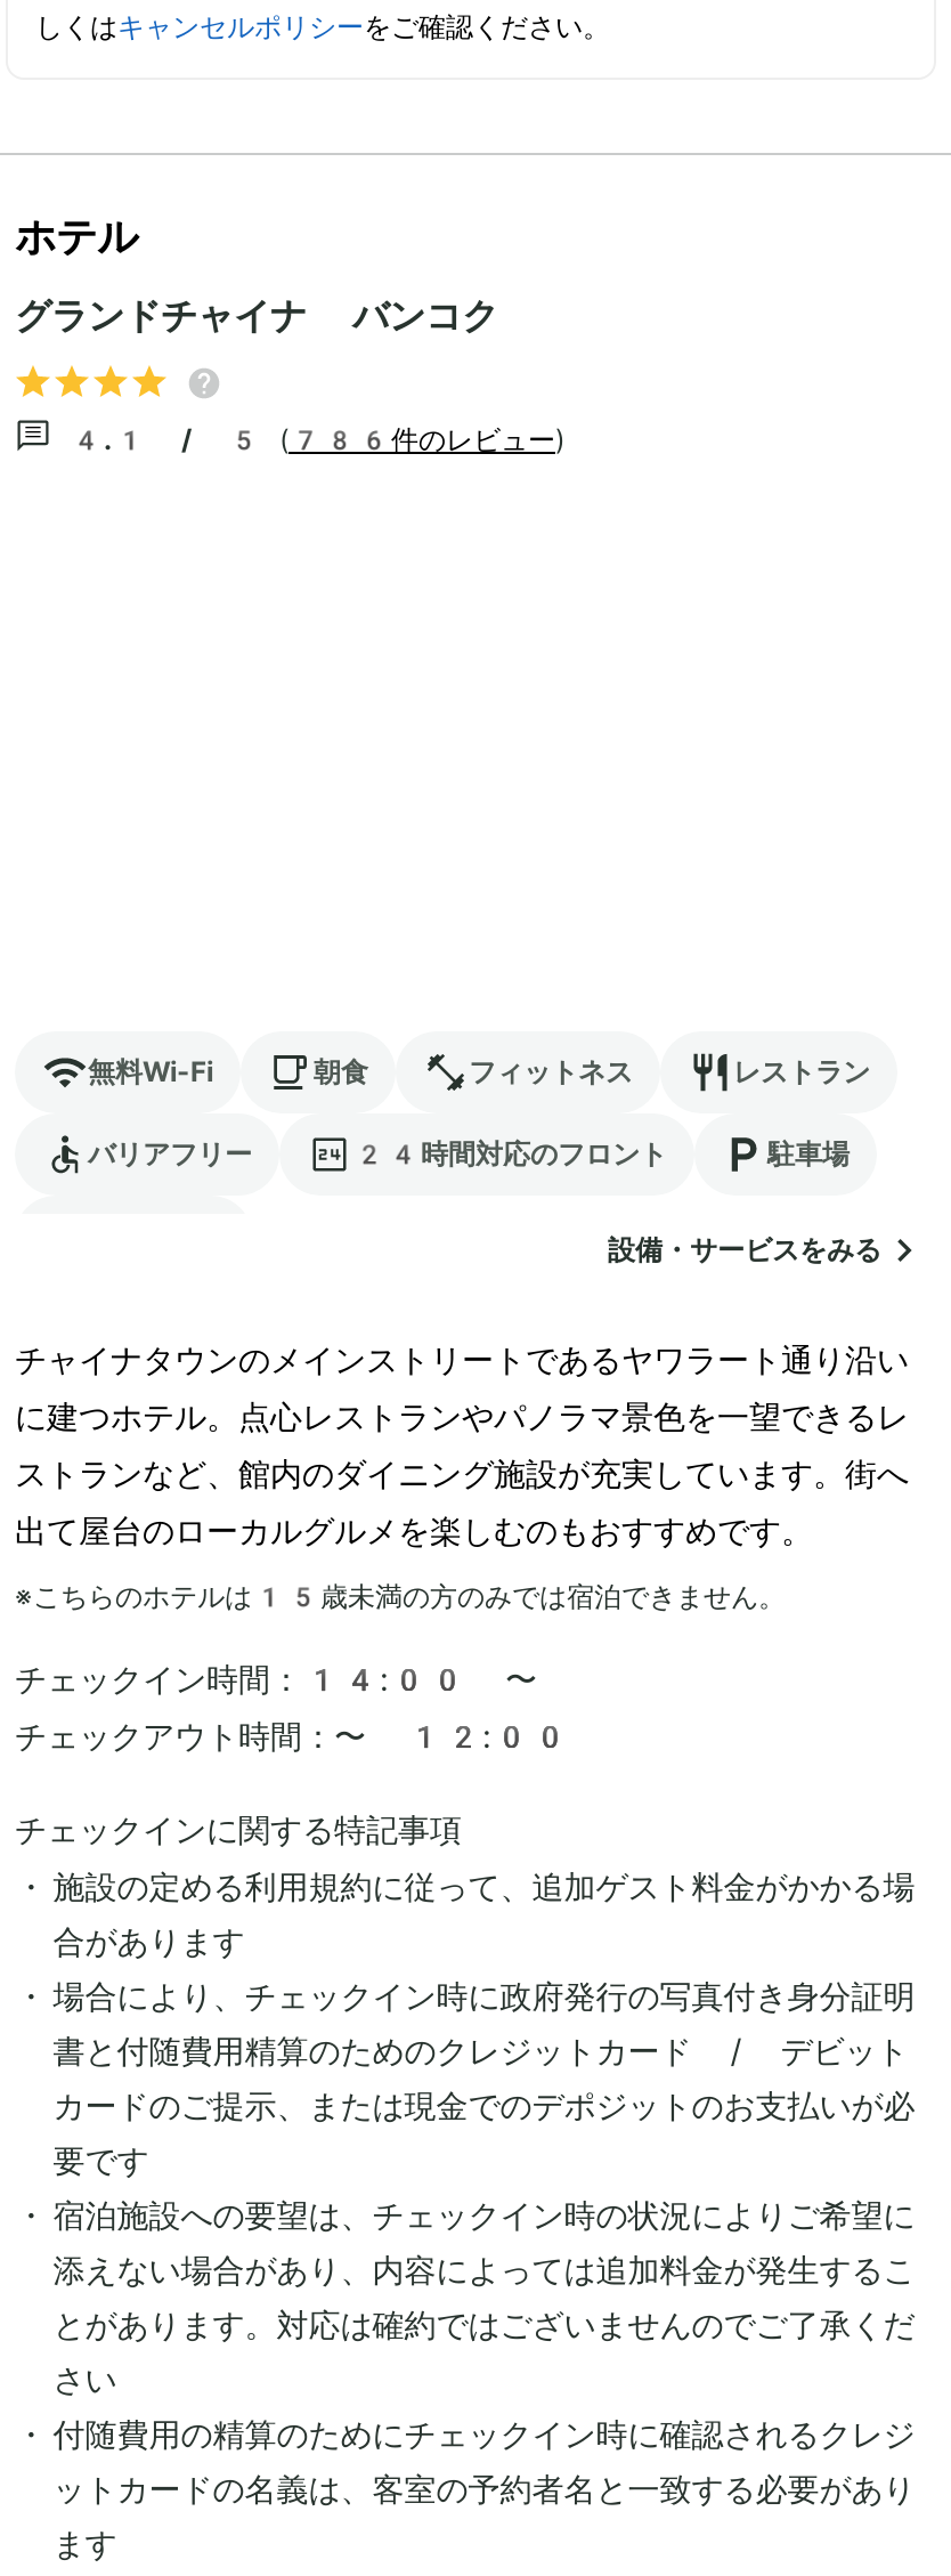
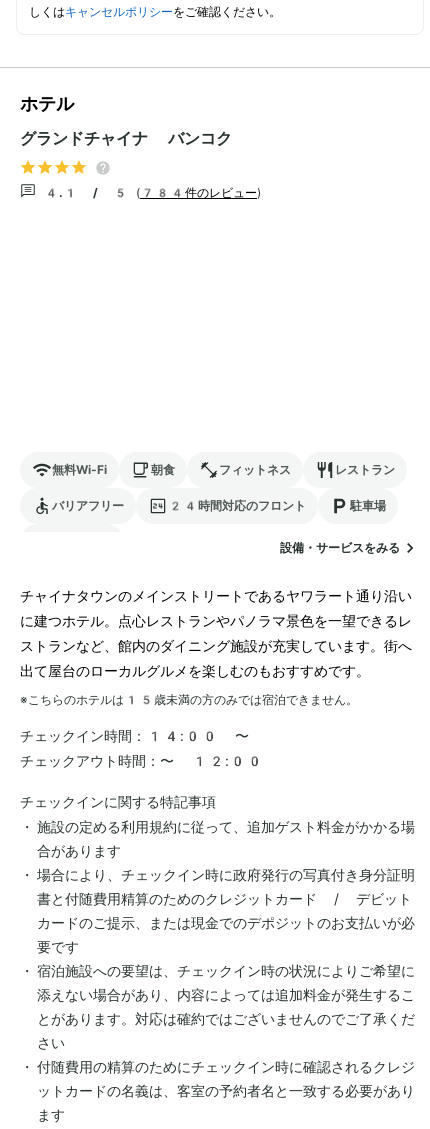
[70,425,564,457] 4.1 / 5 (786件のレビュー) -> [44,186,261,200] 4.1 / 5 (784件のレビュー)

